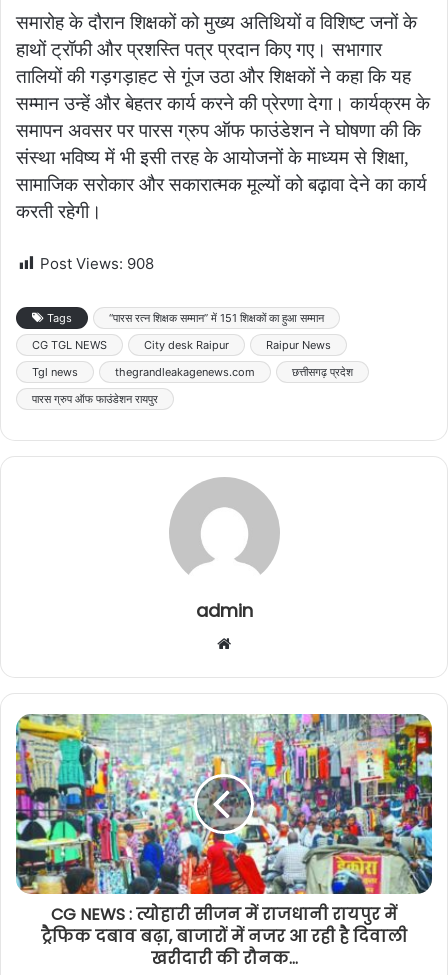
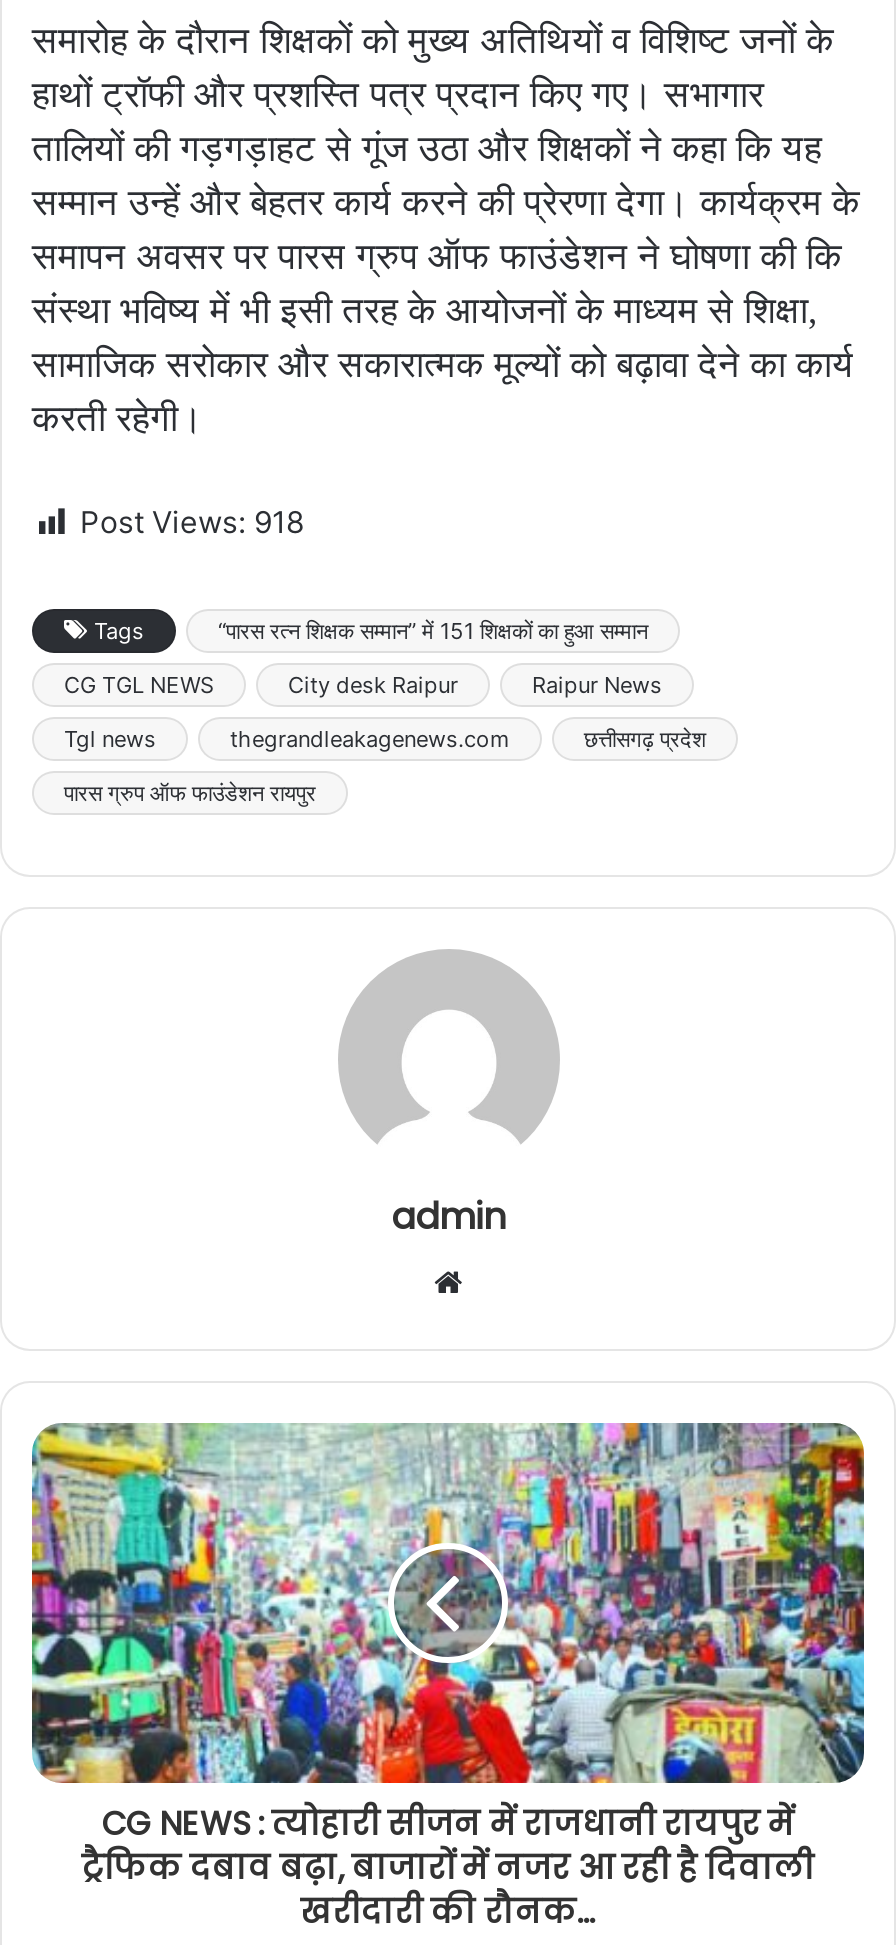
[40,254,154,273] Post Views: 908 -> [80,503,304,541] Post Views: 918

